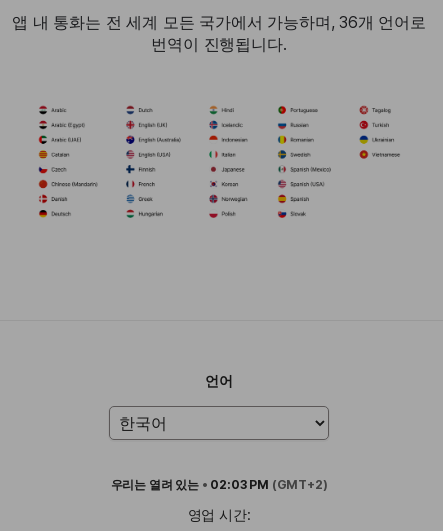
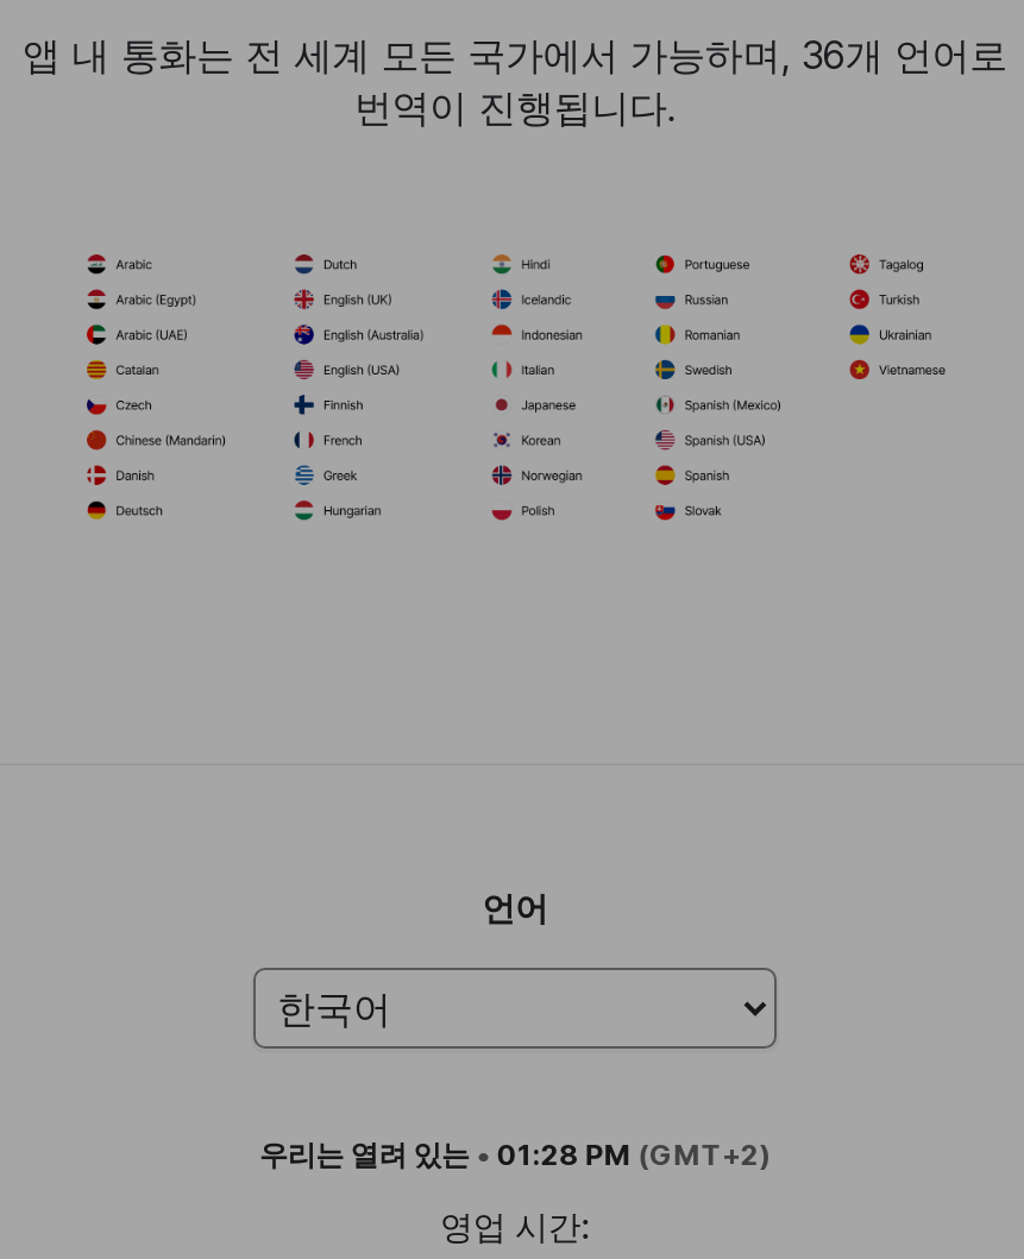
[110,477,327,492] 우리는 열려 있는 • 02:03 PM (GMT+2) -> [259,1137,771,1173] 우리는 열려 있는 • 01:28 PM (GMT+2)

